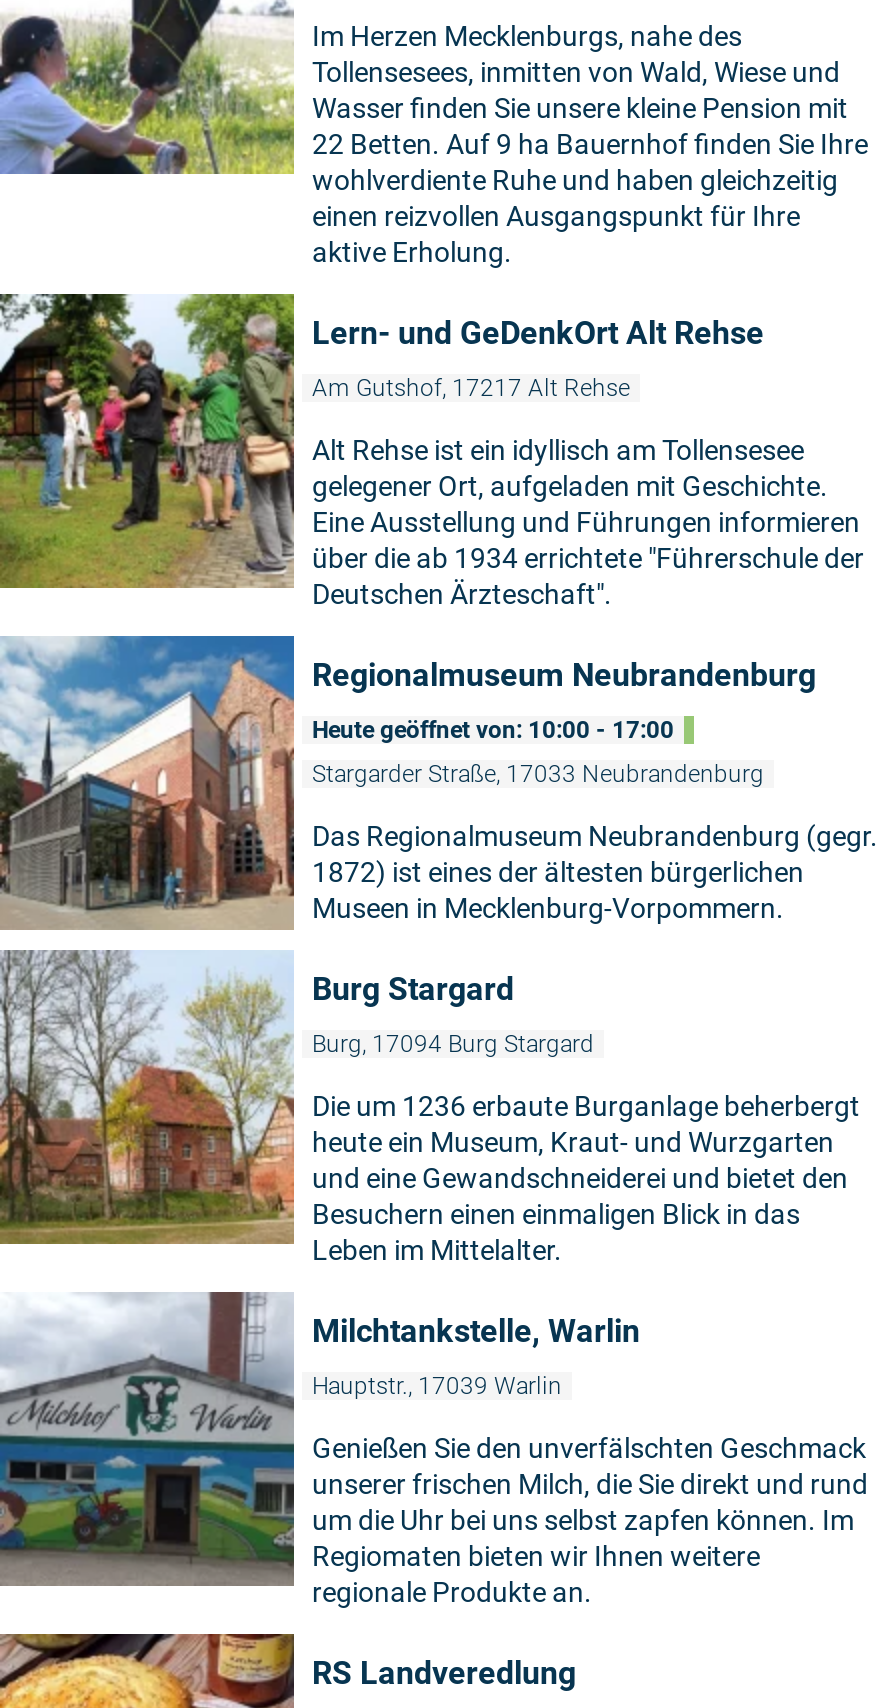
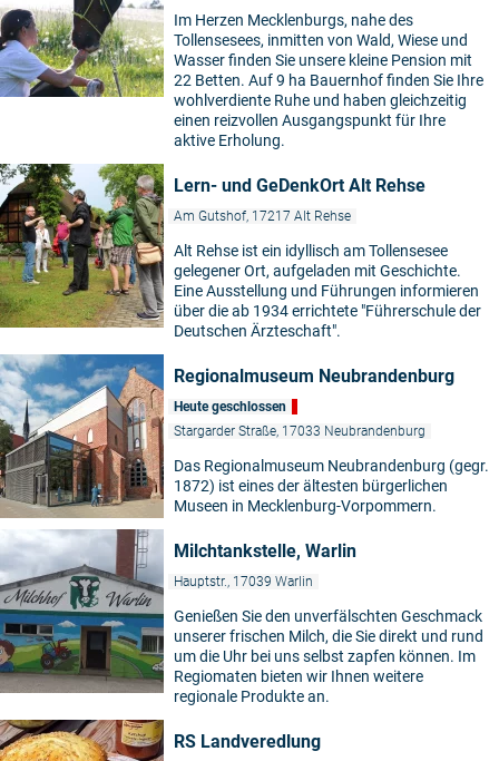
[312,715,674,743] Heute geöffnet von: 10:00 - 17:00 -> [174,399,286,414] Heute geschlossen
[6,948,860,1265] [image] | Burg Stargard | Burg, 17094 Burg Stargard | Die um 1236 erbaute Burganlage beherbergt | heute ein Museum, Kraut- und Wurzgarten | und eine Gewandschneiderei und bietet den | Besuchern einen einmaligen Blick in das | Leben im Mittelalter. -> none

